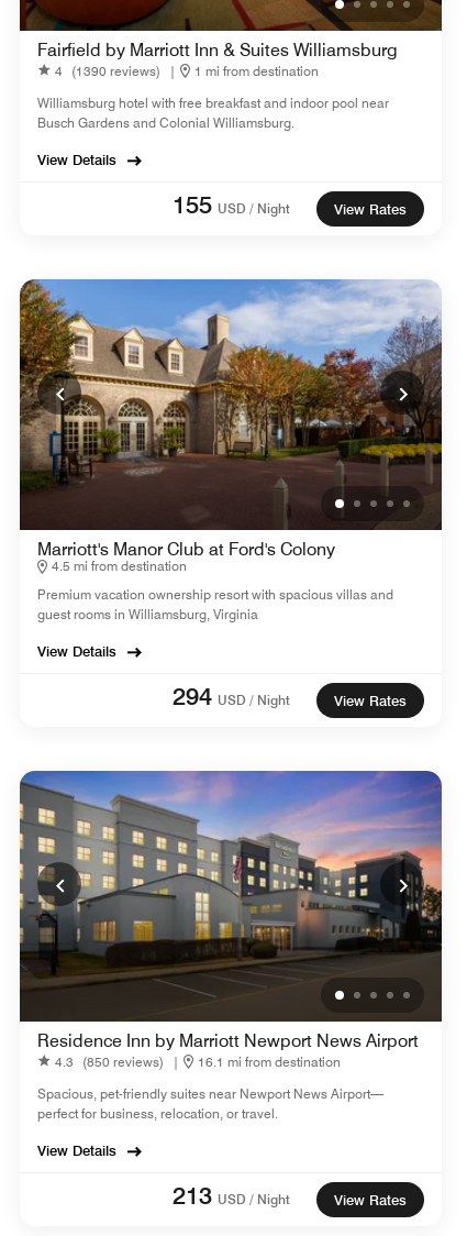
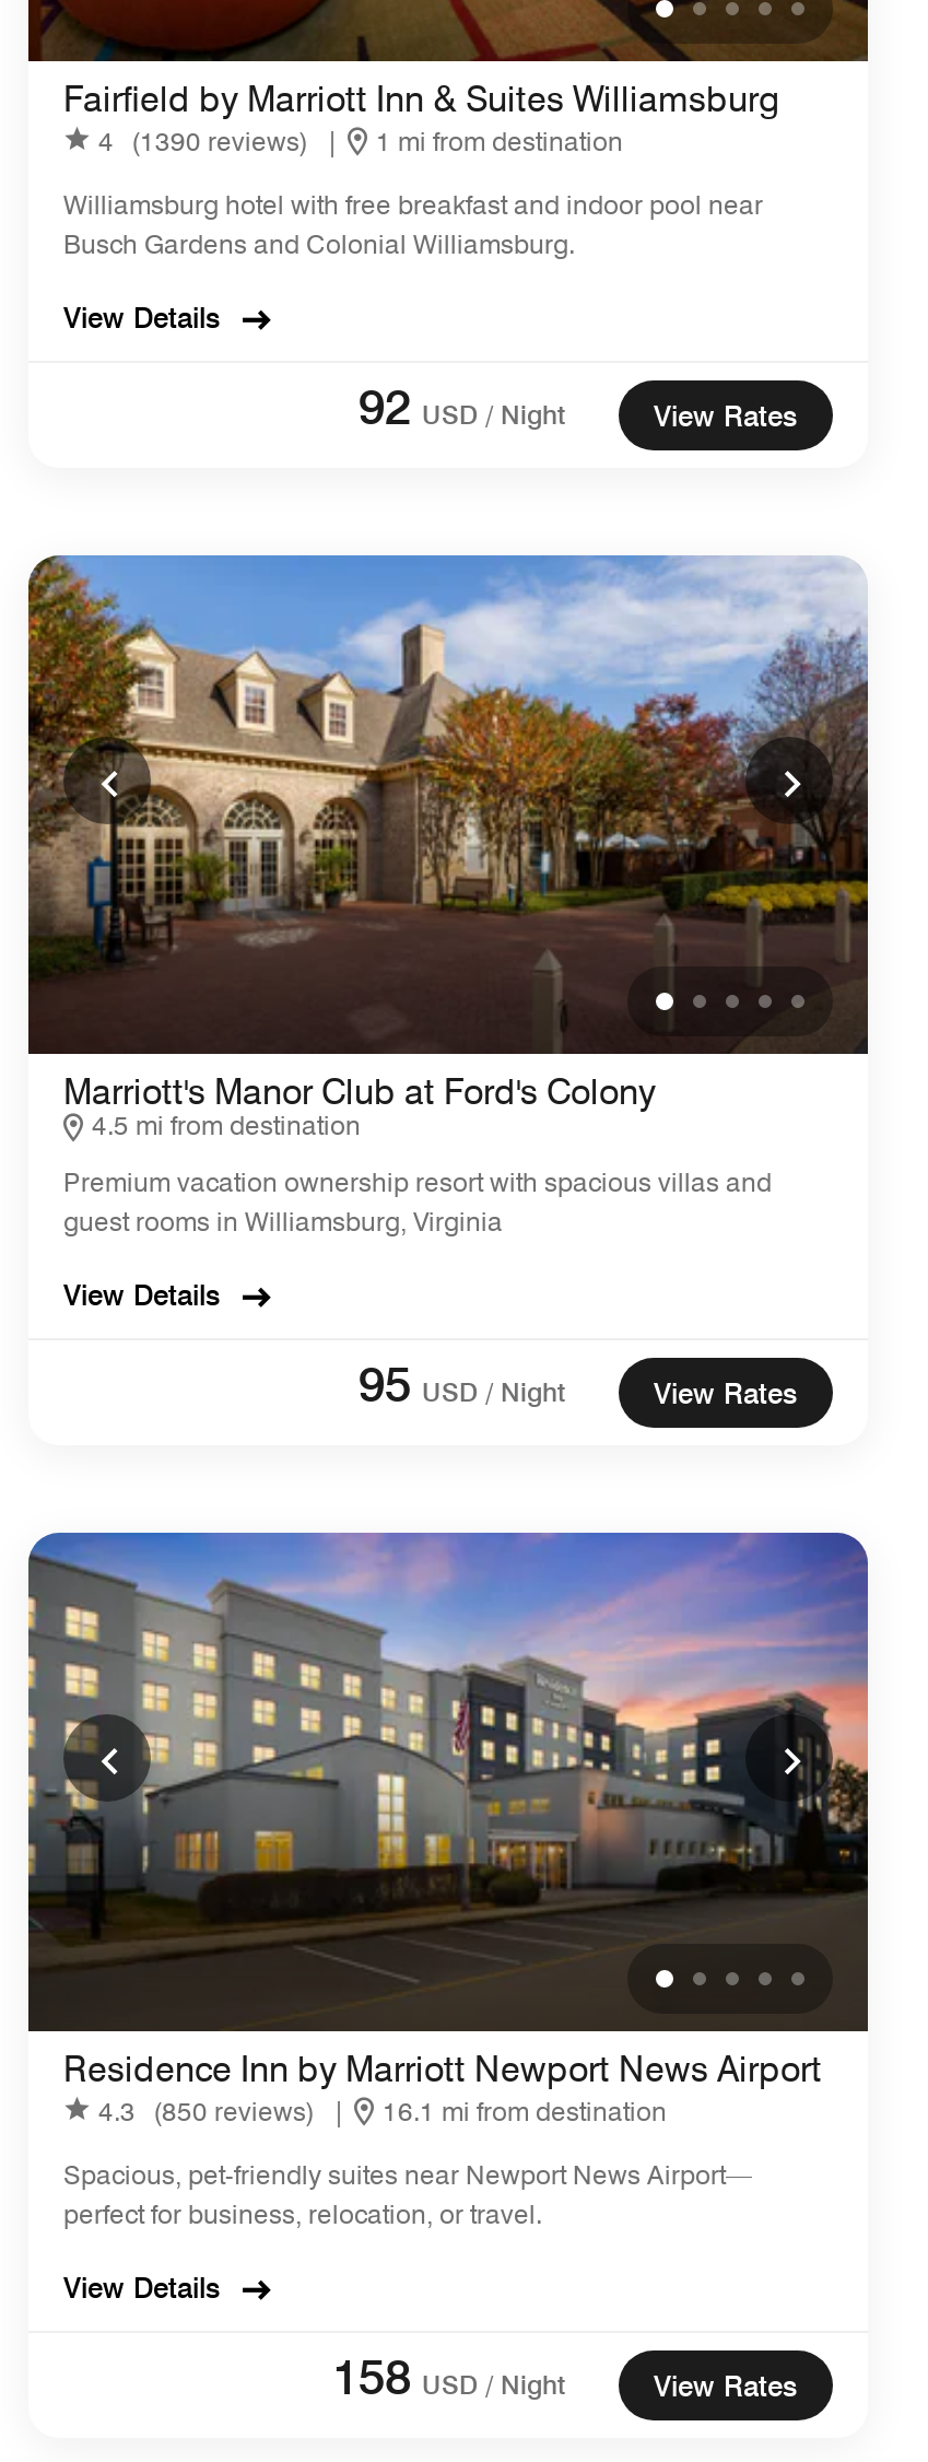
[173,190,290,219] 155 USD / Night -> [359,378,566,435] 92 USD / Night
[173,682,290,710] 294 USD / Night -> [359,1356,566,1412] 95 USD / Night
[173,1181,290,1210] 213 USD / Night -> [332,2348,566,2405] 158 USD / Night

